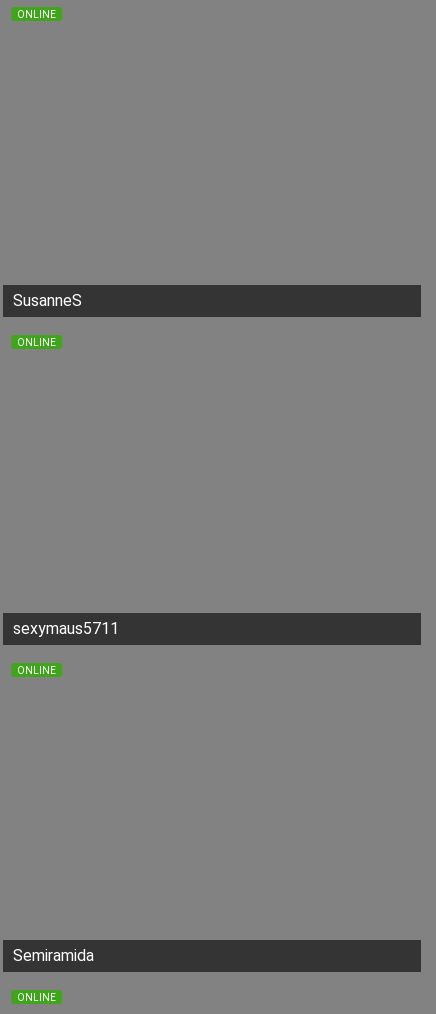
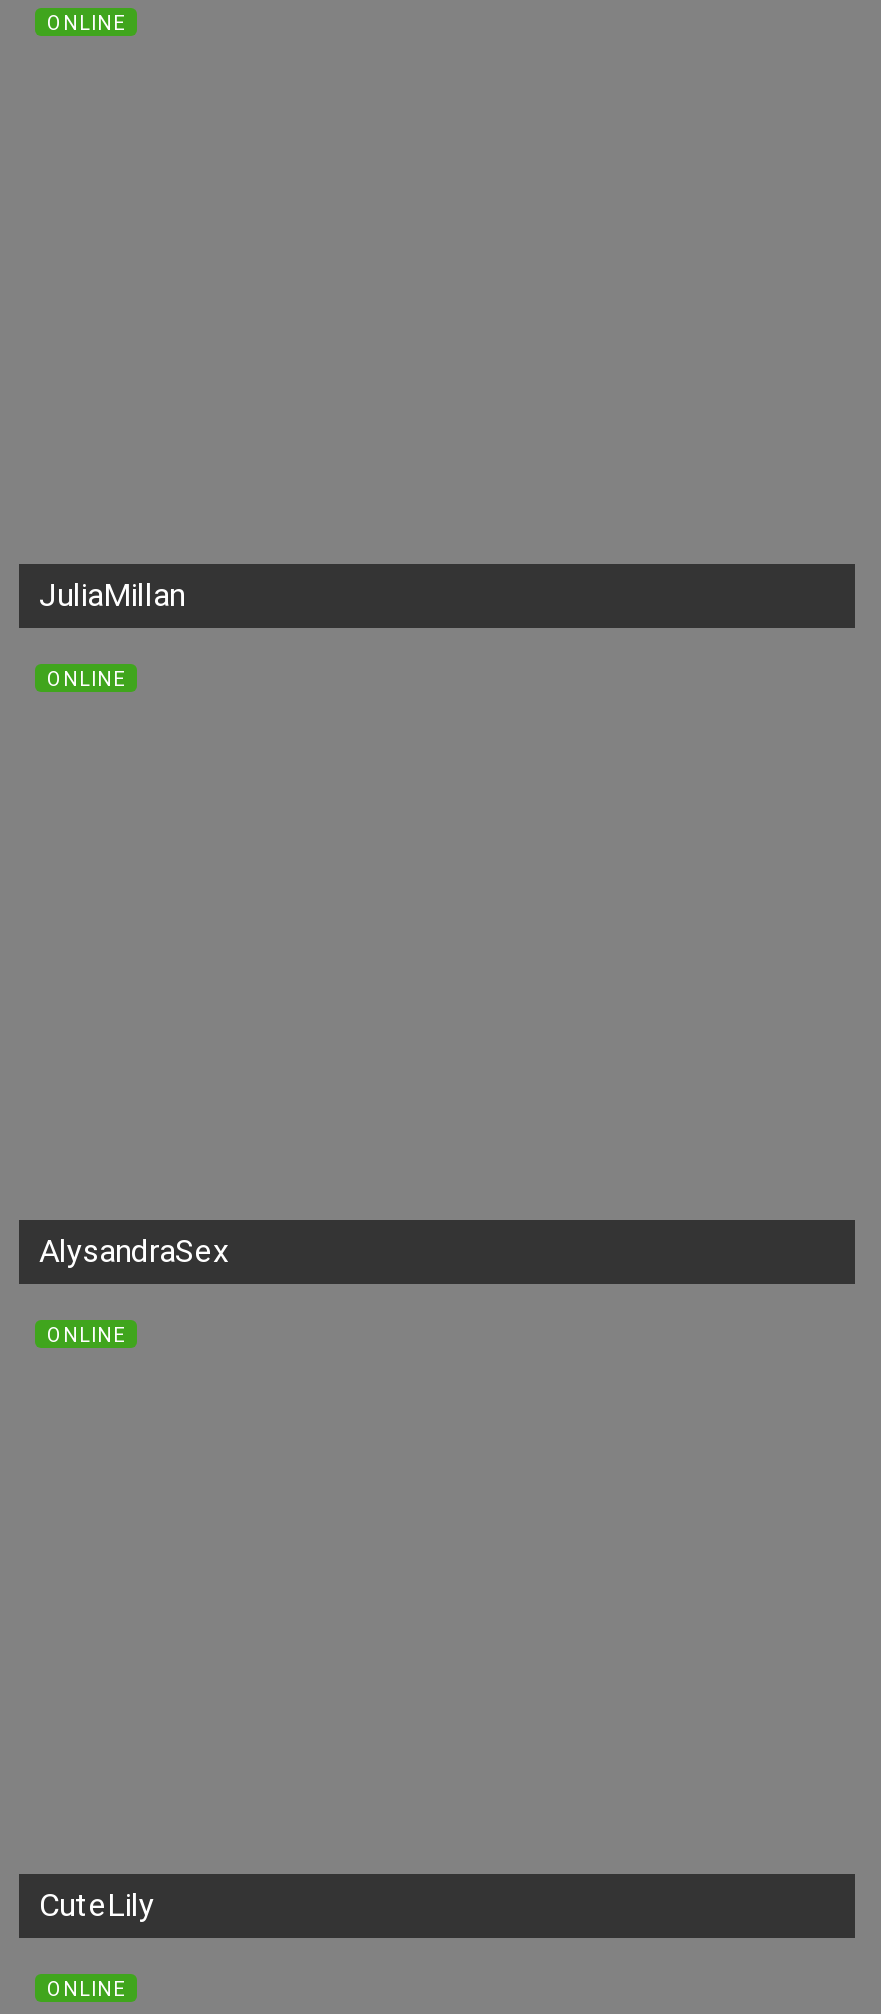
[13,291,82,310] SusanneS -> [39,576,185,614] JuliaMillan
[13,619,119,638] sexymaus5711 -> [39,1231,229,1269] AlysandraSex
[13,946,94,965] Semiramida -> [39,1887,155,1925] CuteLily

